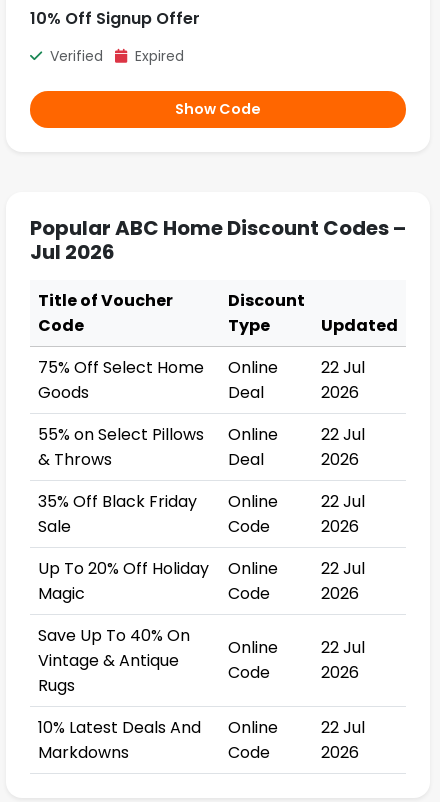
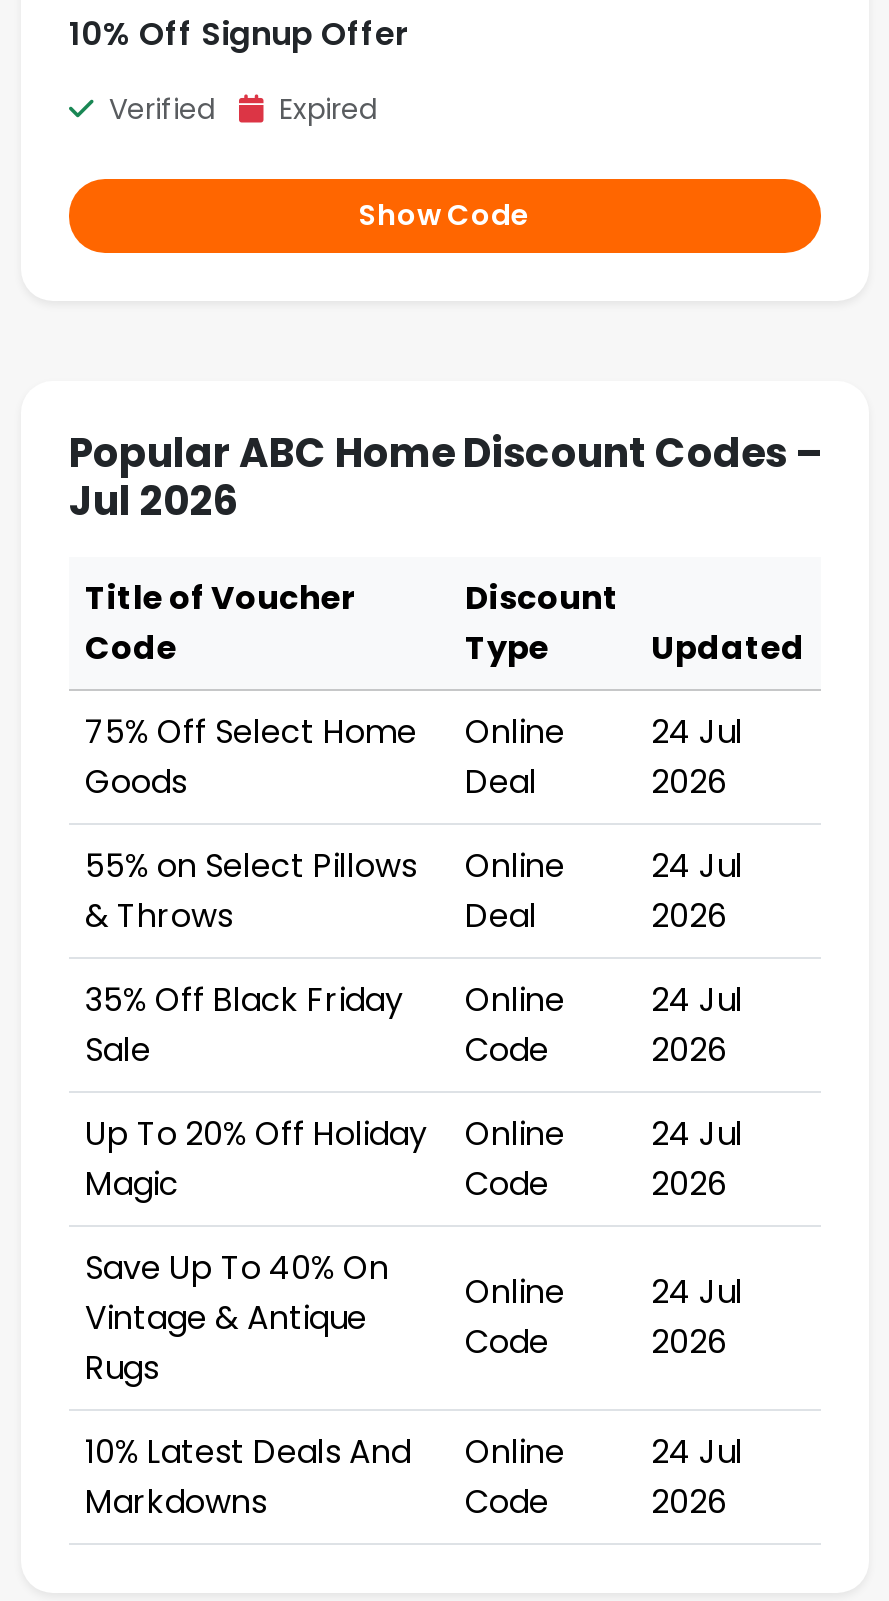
[38,356,365,379] 75% Off Select Home Online 22 Jul -> [85,709,743,755] 75% Off Select Home Online 24 Jul
[38,423,365,446] 55% on Select Pillows Online 22 Jul -> [85,843,743,889] 55% on Select Pillows Online 24 Jul
[38,490,365,513] 35% Off Black Friday Online 22 Jul -> [85,977,743,1023] 35% Off Black Friday Online 24 Jul
[38,557,365,580] Up To 20% Off Holiday Online 22 Jul -> [85,1111,743,1157] Up To 20% Off Holiday Online 24 Jul
[228,636,365,659] Online 22 Jul -> [465,1269,743,1315] Online 24 Jul
[38,716,365,739] 10% Latest Deals And Online 22 Jul -> [85,1429,743,1475] 10% Latest Deals And Online 24 Jul

